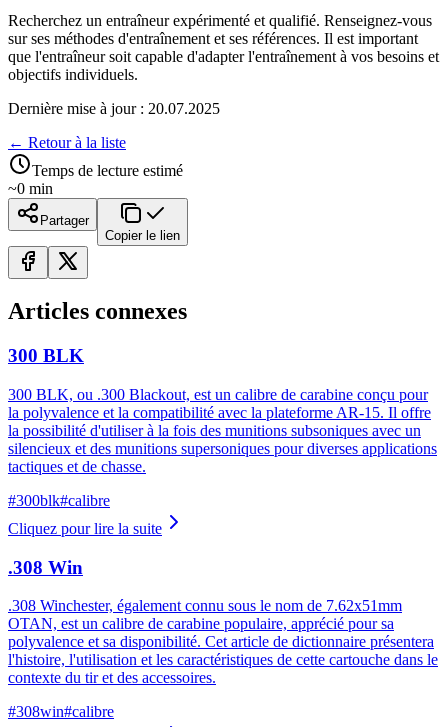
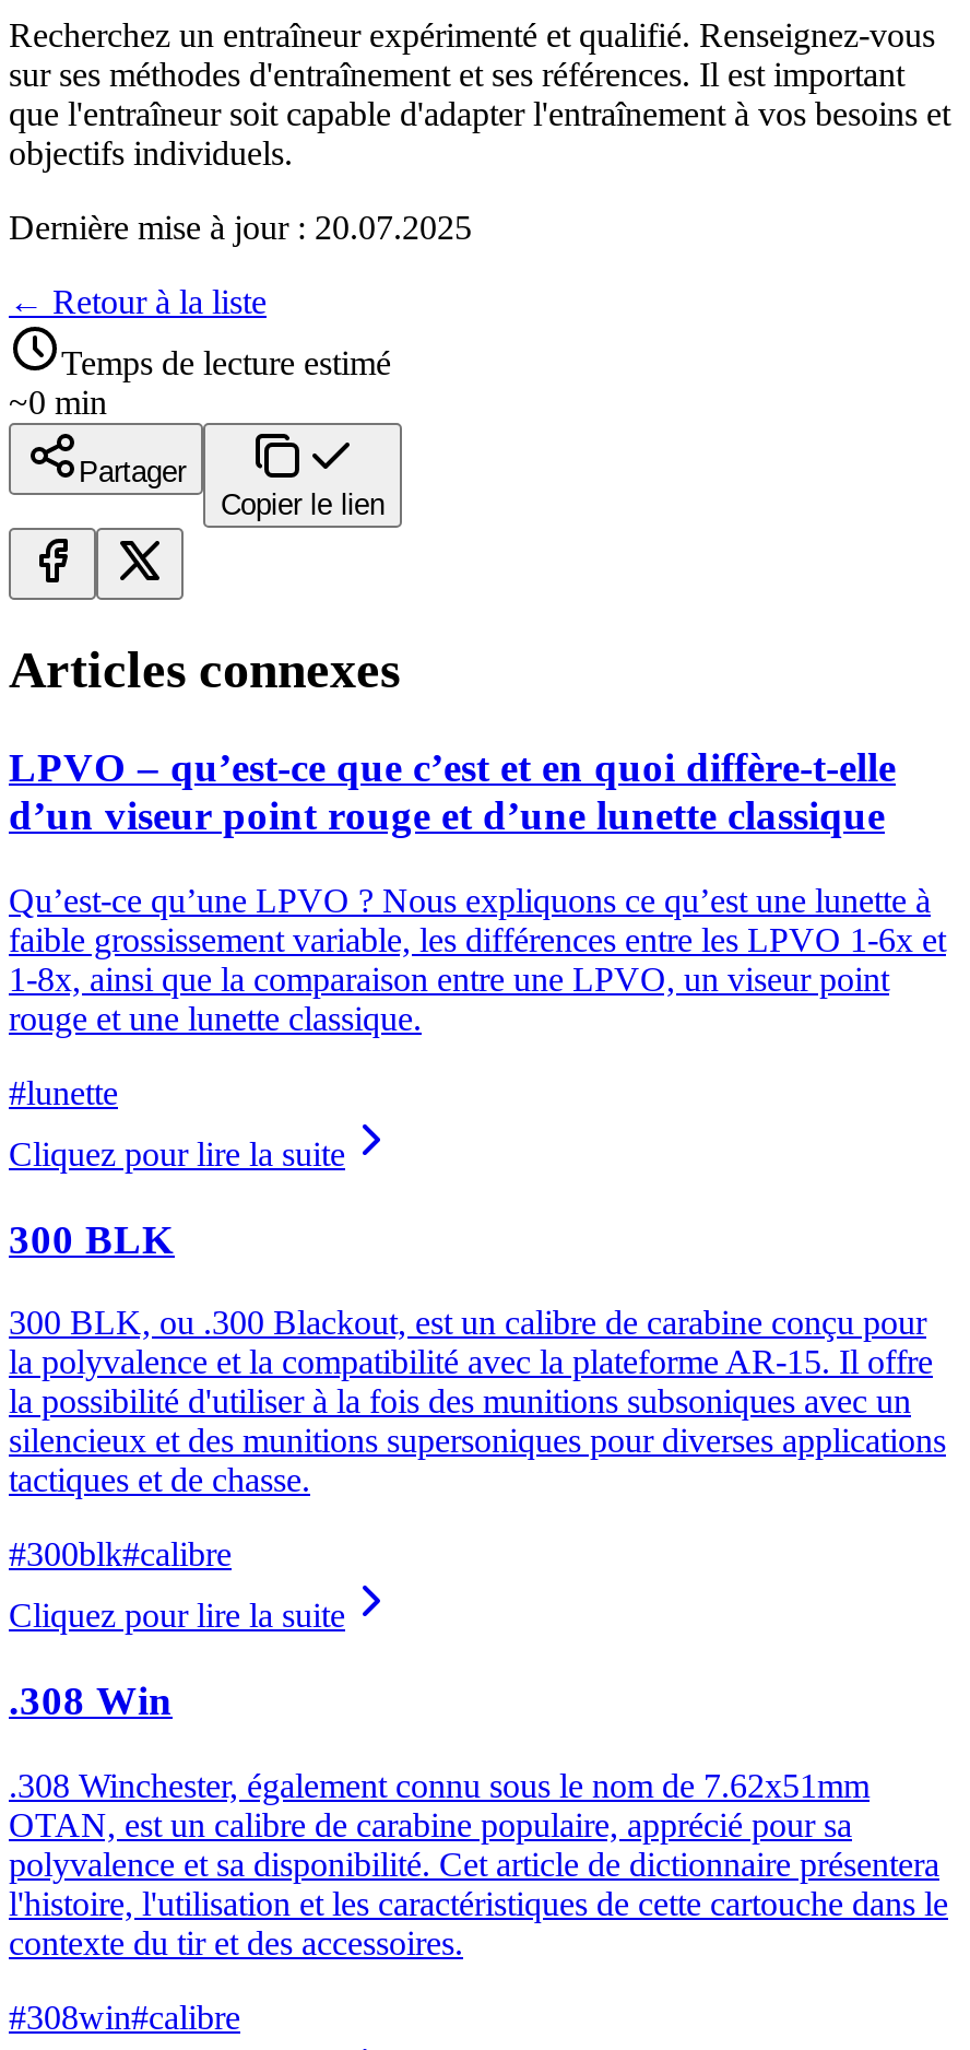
none -> [9,745,946,1173] LPVO – qu’est-ce que c’est et en quoi diffère-t-elle | d’un viseur point rouge et d’une lunette classique | Qu’est-ce qu’une LPVO ? Nous expliquons ce qu’est une lunette à | faible grossissement variable, les différences entre les LPVO 1-6x et | 1-8x, ainsi que la comparaison entre une LPVO, un viseur point | rouge et une lunette classique. | #lunette | Cliquez pour lire la suite

